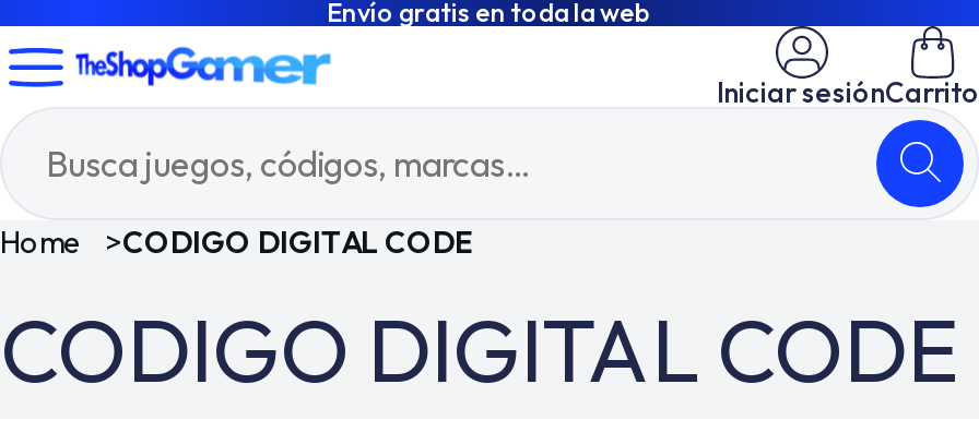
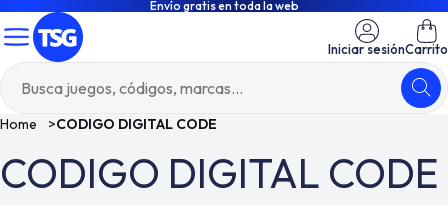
[72,24,332,107] [image] -> [32,12,145,63] [image]

